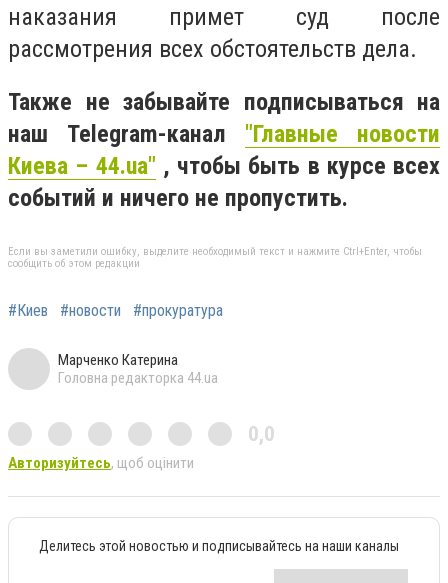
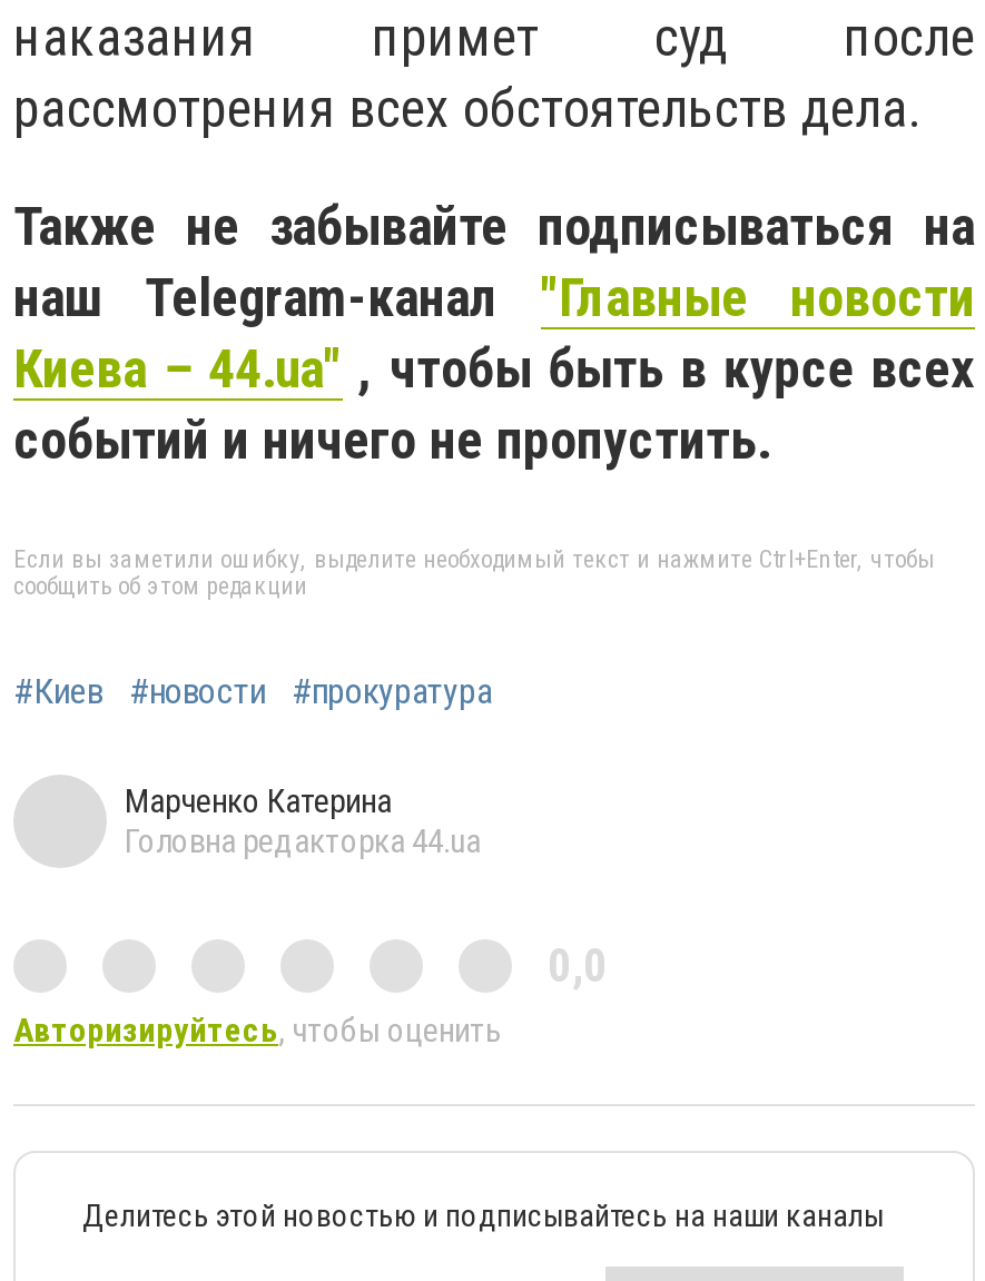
[8,454,194,472] Авторизуйтесь, щоб оцінити -> [13,1011,501,1051] Авторизируйтесь, чтобы оценить

